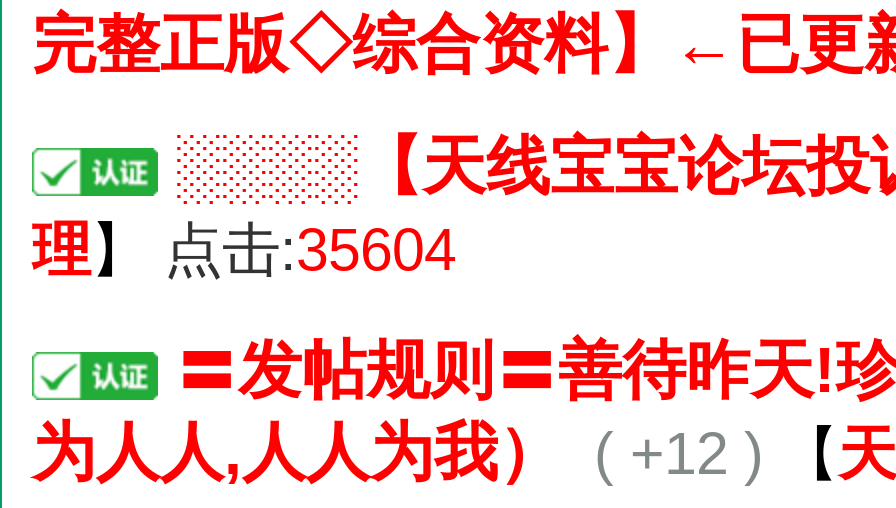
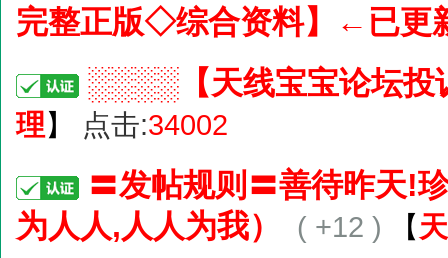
[32,216,456,282] 理】点击:35604 -> [16,108,228,141] 理】点击:34002

